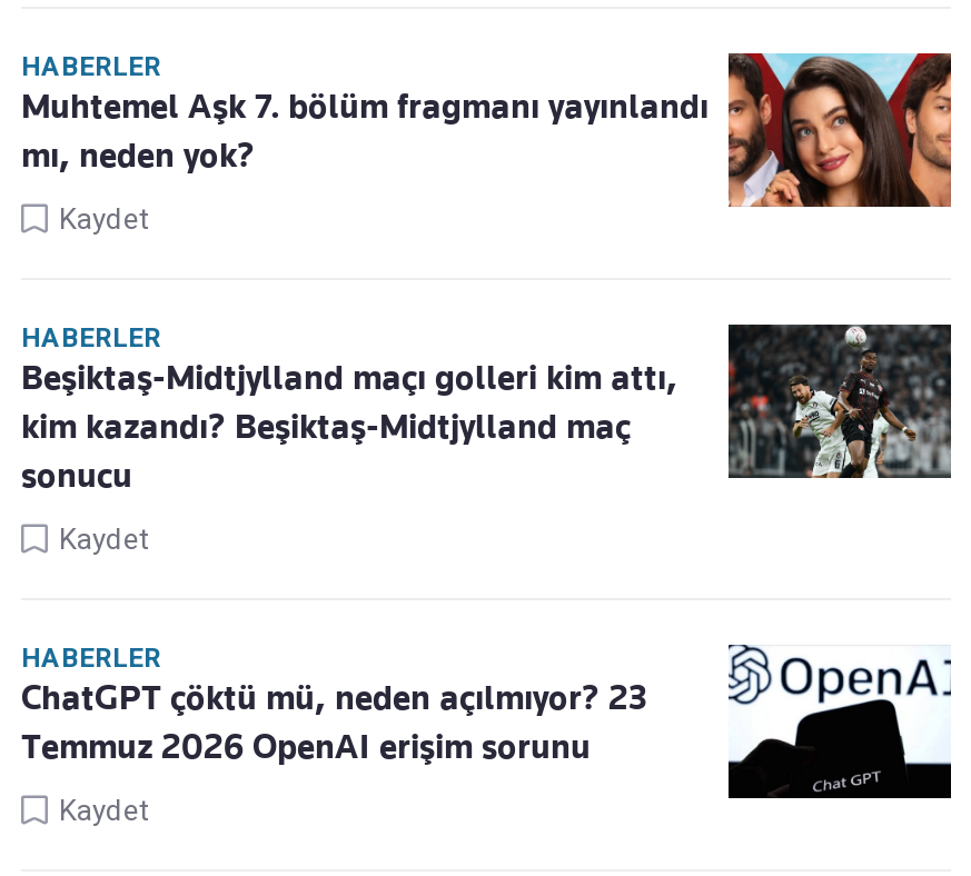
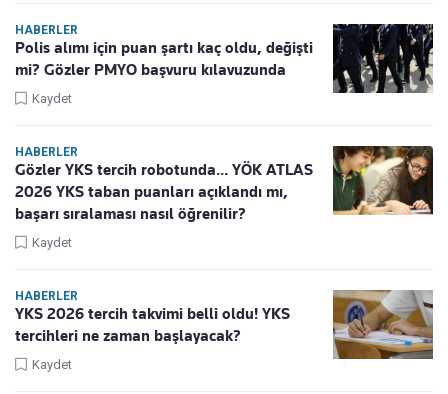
[21,51,953,209] [image] | Muhtemel Aşk 7. bölüm fragmanı yayınlandı | mı, neden yok? -> [15,23,434,94] [image] | Polis alımı için puan şartı kaç oldu, değişti | mi? Gözler PMYO başvuru kılavuzunda
[21,325,951,496] [image] | Beşiktaş-Midtjylland maçı golleri kim attı, | kim kazandı? Beşiktaş-Midtjylland maç | sonucu -> [15,146,433,223] [image] | Gözler YKS tercih robotunda... YÖK ATLAS | 2026 YKS taban puanları açıklandı mı, | başarı sıralaması nasıl öğrenilir?
[729,645,953,800] [image] -> [332,289,434,360] [image]
[21,678,646,767] ChatGPT çöktü mü, neden açılmıyor? 23 | Temmuz 2026 OpenAI erişim sorunu -> [15,305,290,345] YKS 2026 tercih takvimi belli oldu! YKS | tercihleri ne zaman başlayacak?

